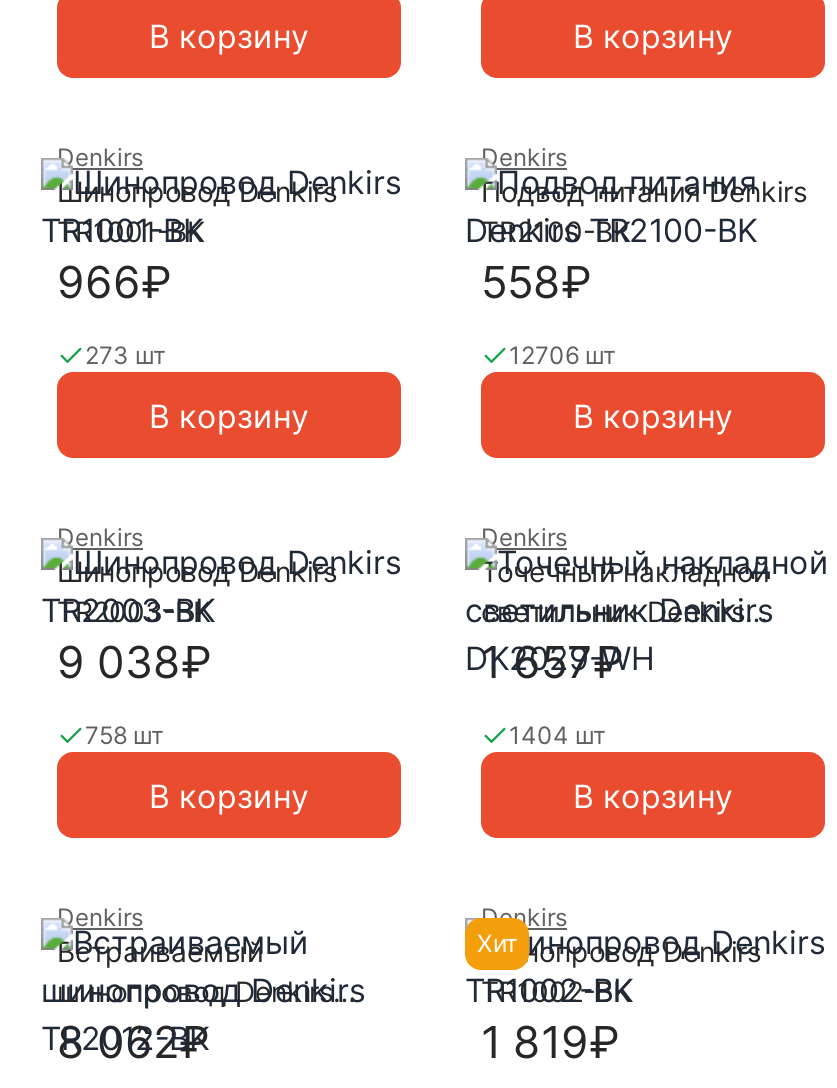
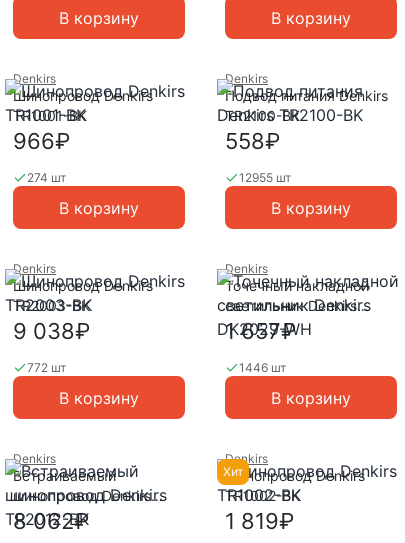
[85,340,165,370] 273 шт -> [27,170,66,185] 274 шт
[509,340,615,370] 12706 шт -> [239,170,291,185] 12955 шт
[85,720,163,750] 758 шт -> [27,360,66,375] 772 шт
[509,720,605,750] 1404 шт -> [239,360,286,375] 1446 шт

